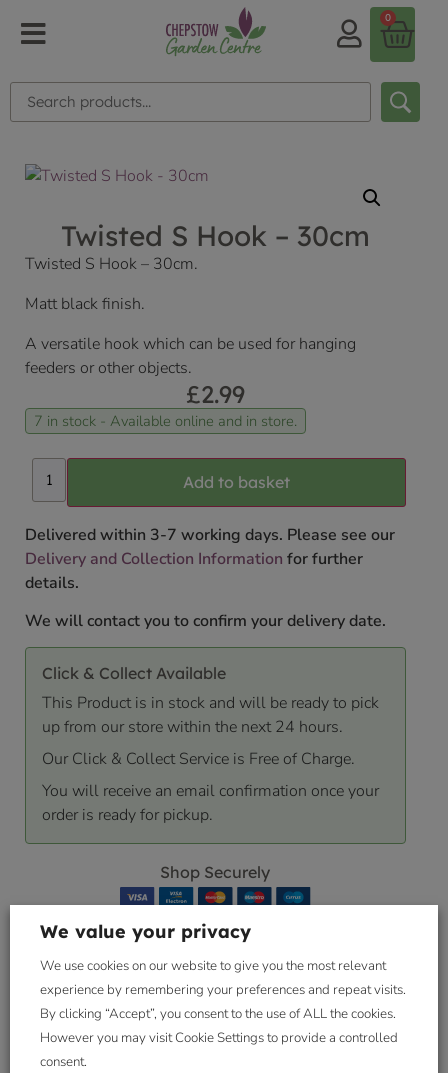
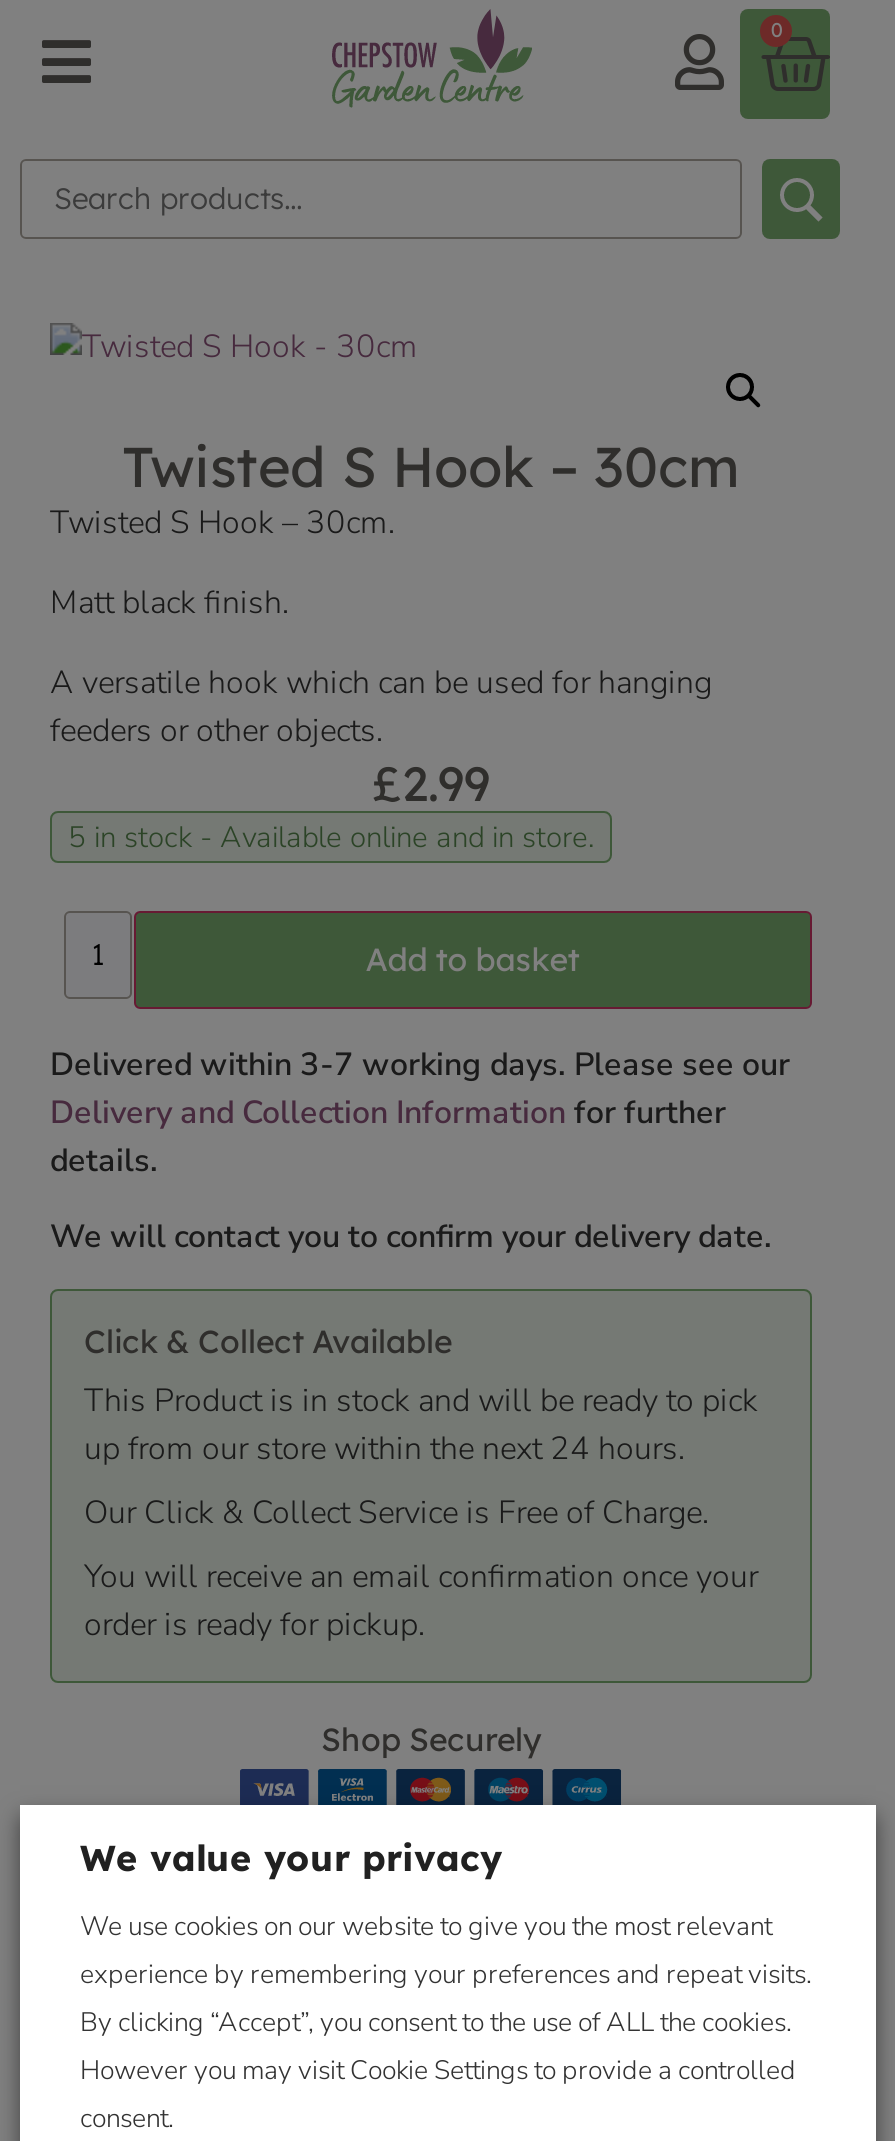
[34,410,297,430] 7 in stock - Available online and in store. -> [68,816,594,856] 5 in stock - Available online and in store.

